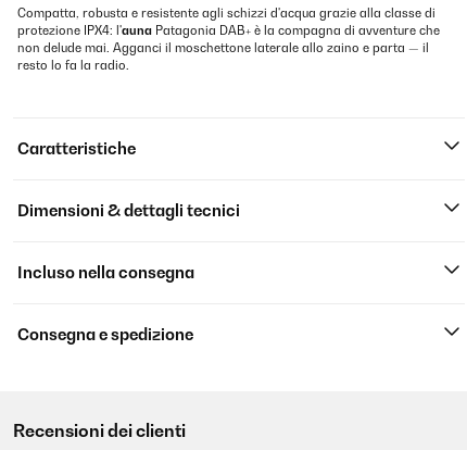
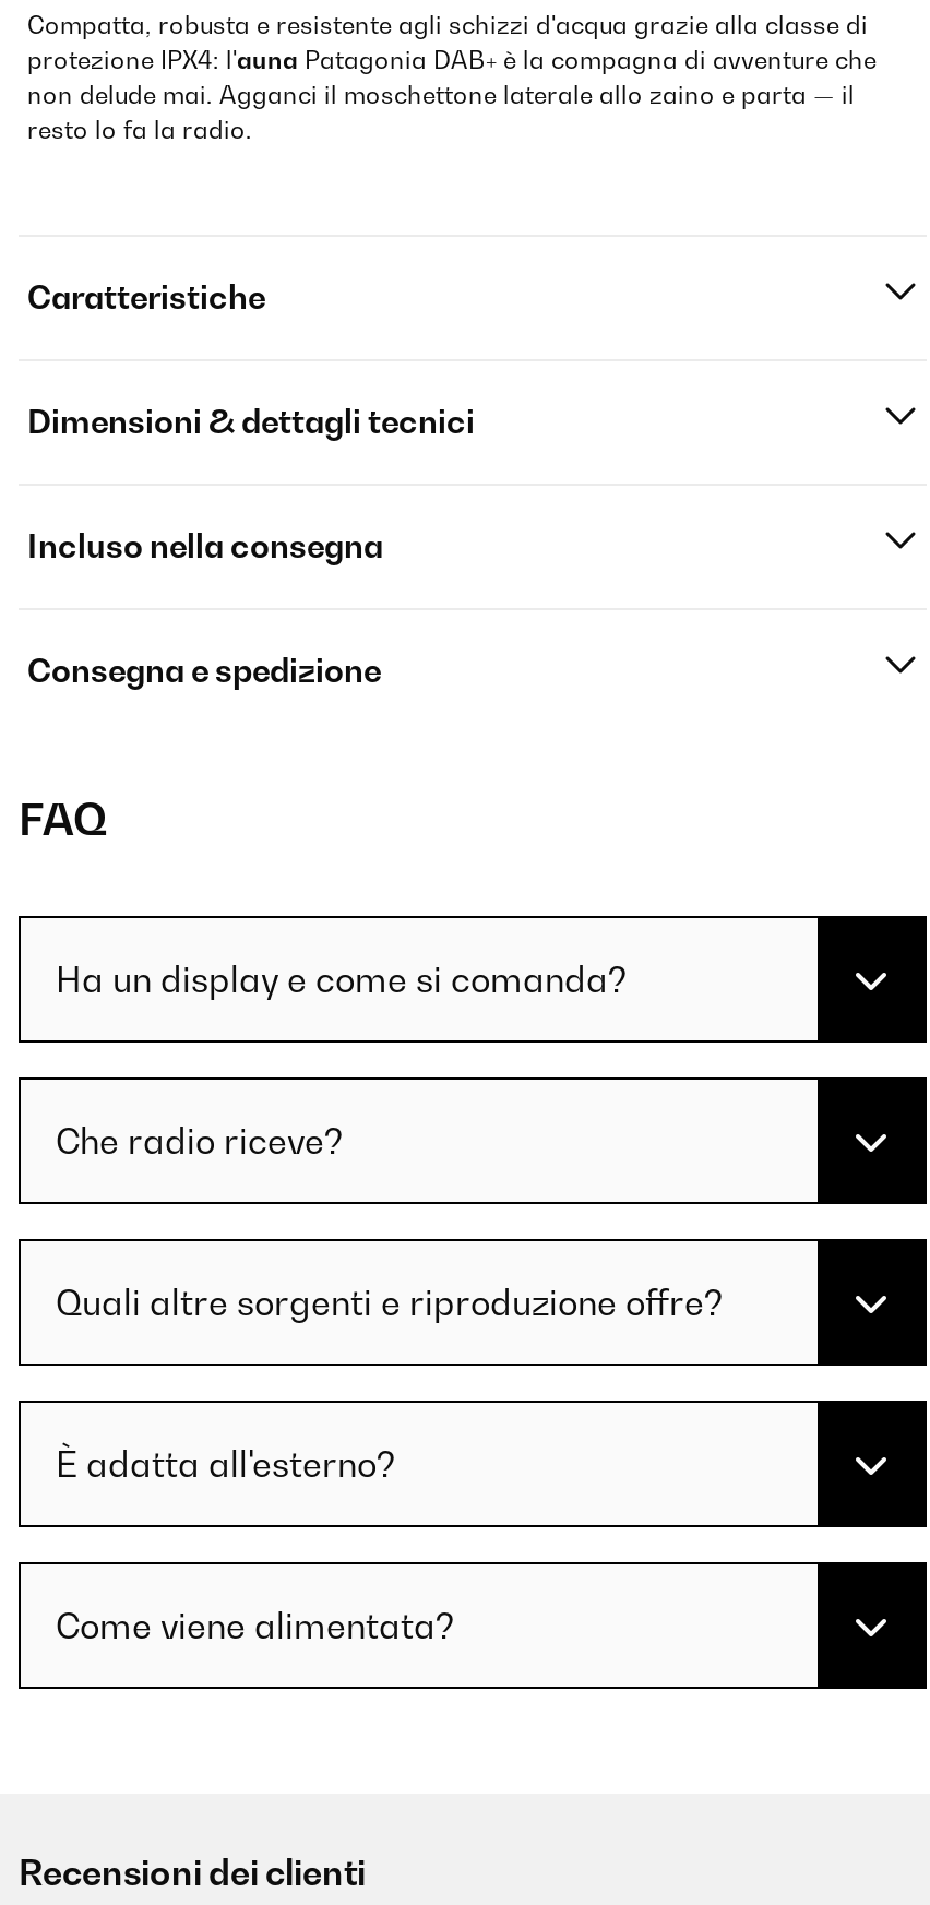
none -> [19,795,628,1002] FAQ | Ha un display e come si comanda?
none -> [56,1120,344,1164] Che radio riceve?
none -> [56,1281,724,1325] Quali altre sorgenti e riproduzione offre?
none -> [56,1443,396,1487] È adatta all'esterno?
none -> [56,1605,455,1648] Come viene alimentata?

